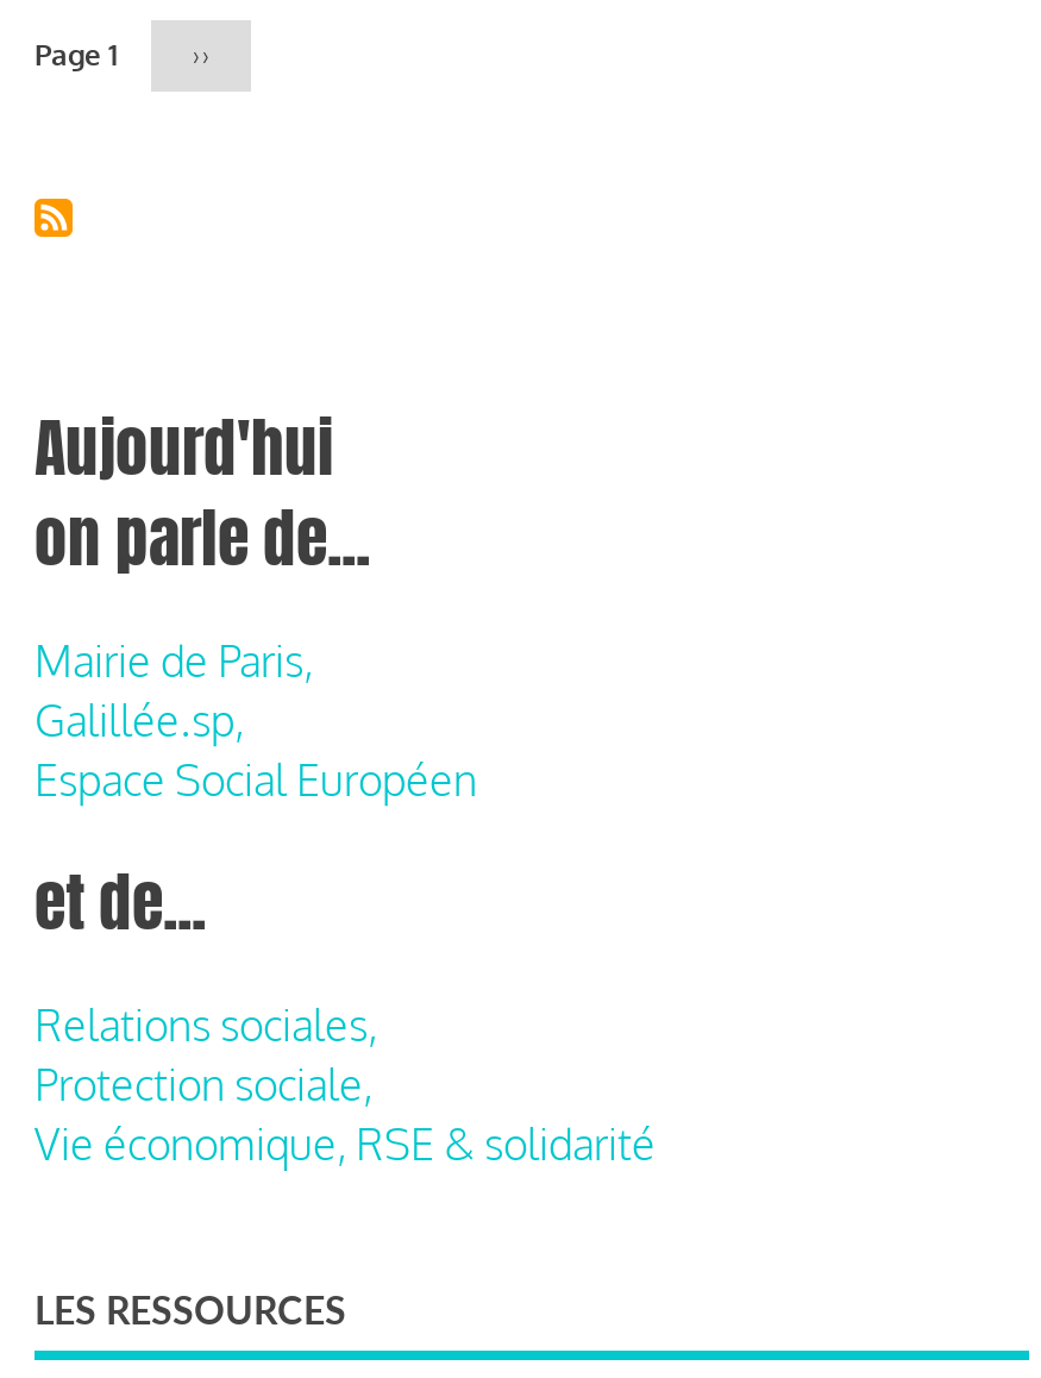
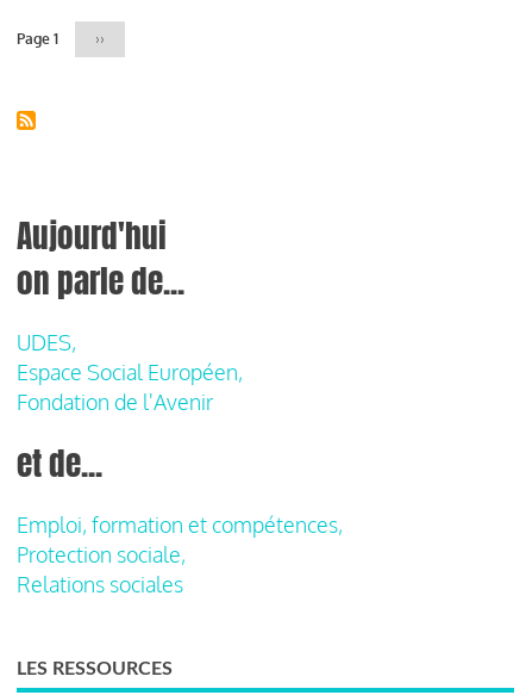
[35,634,477,805] Mairie de Paris, | Galillée.sp, | Espace Social Européen -> [17,329,243,415] UDES, | Espace Social Européen, | Fondation de l'Avenir
[35,998,377,1050] Relations sociales, -> [17,511,343,537] Emploi, formation et compétences,
[35,1117,656,1169] Vie économique, RSE & solidarité -> [17,571,183,597] Relations sociales

